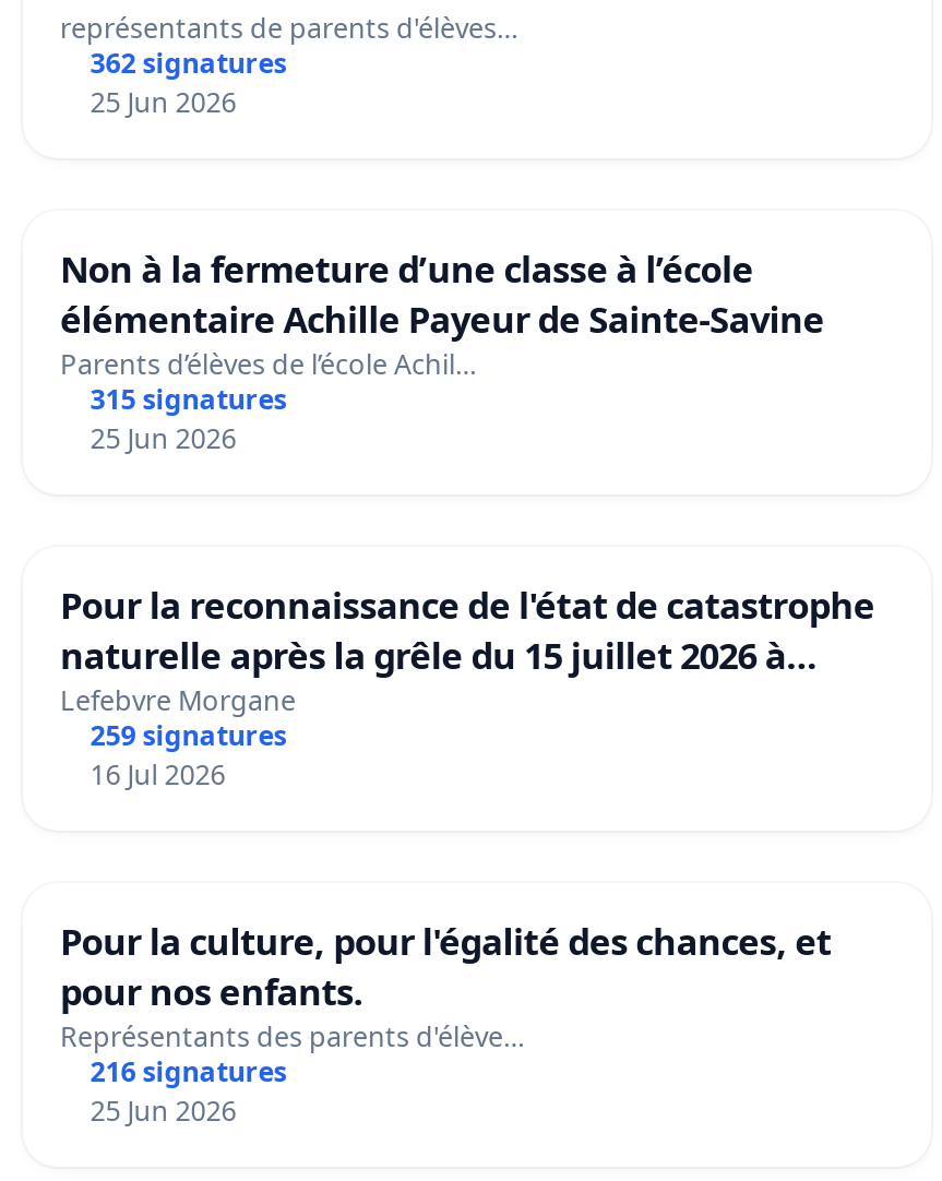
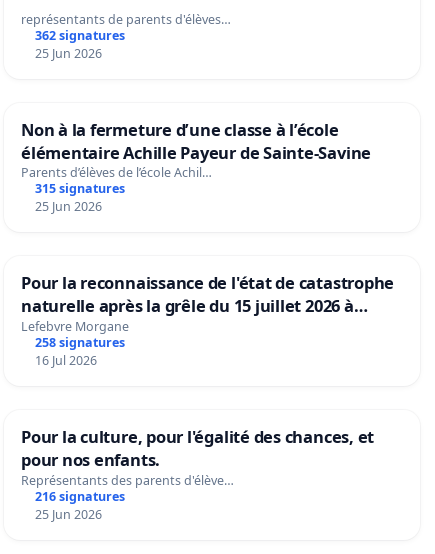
[90,718,287,755] 259 signatures -> [35,334,125,351] 258 signatures

